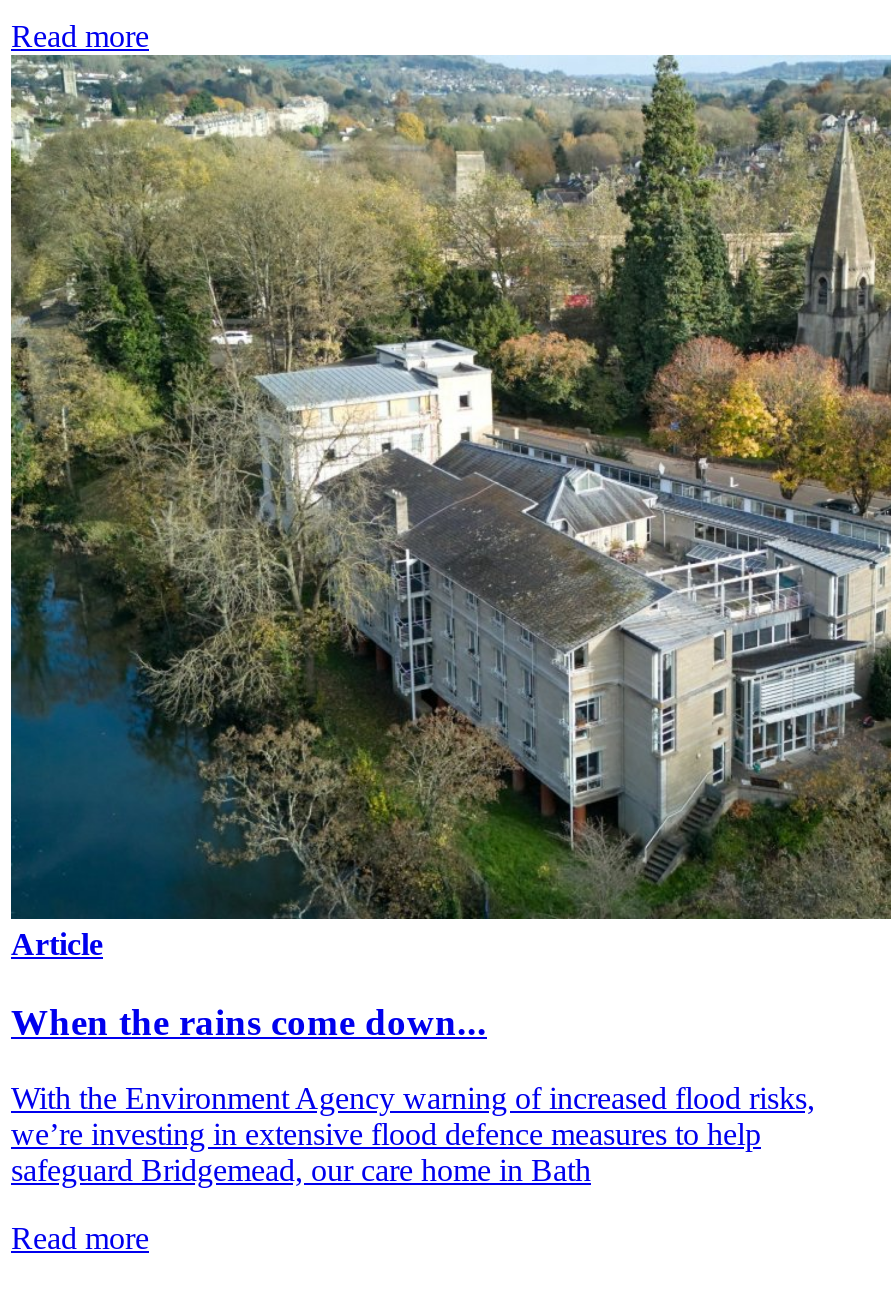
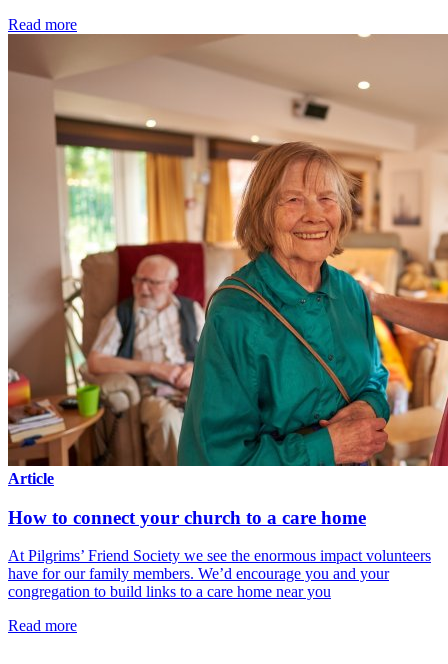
[9,55,885,1042] [image] | When the rains come down... -> [7,33,445,527] [image] | How to connect your church to a care home
[11,1081,815,1187] With the Environment Agency warning of increased flood risks, | we’re investing in extensive flood defence measures to help | safeguard Bridgemead, our care home in Bath -> [8,547,431,600] At Pilgrims’ Friend Society we see the enormous impact volunteers | have for our family members. We’d encourage you and your | congregation to build links to a care home near you

